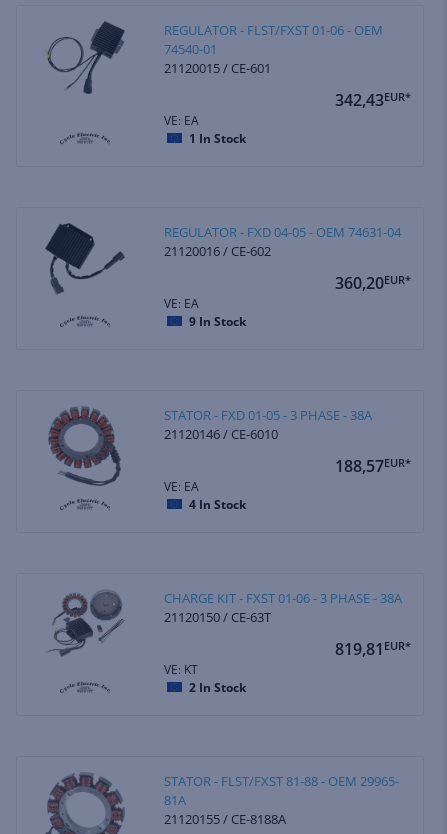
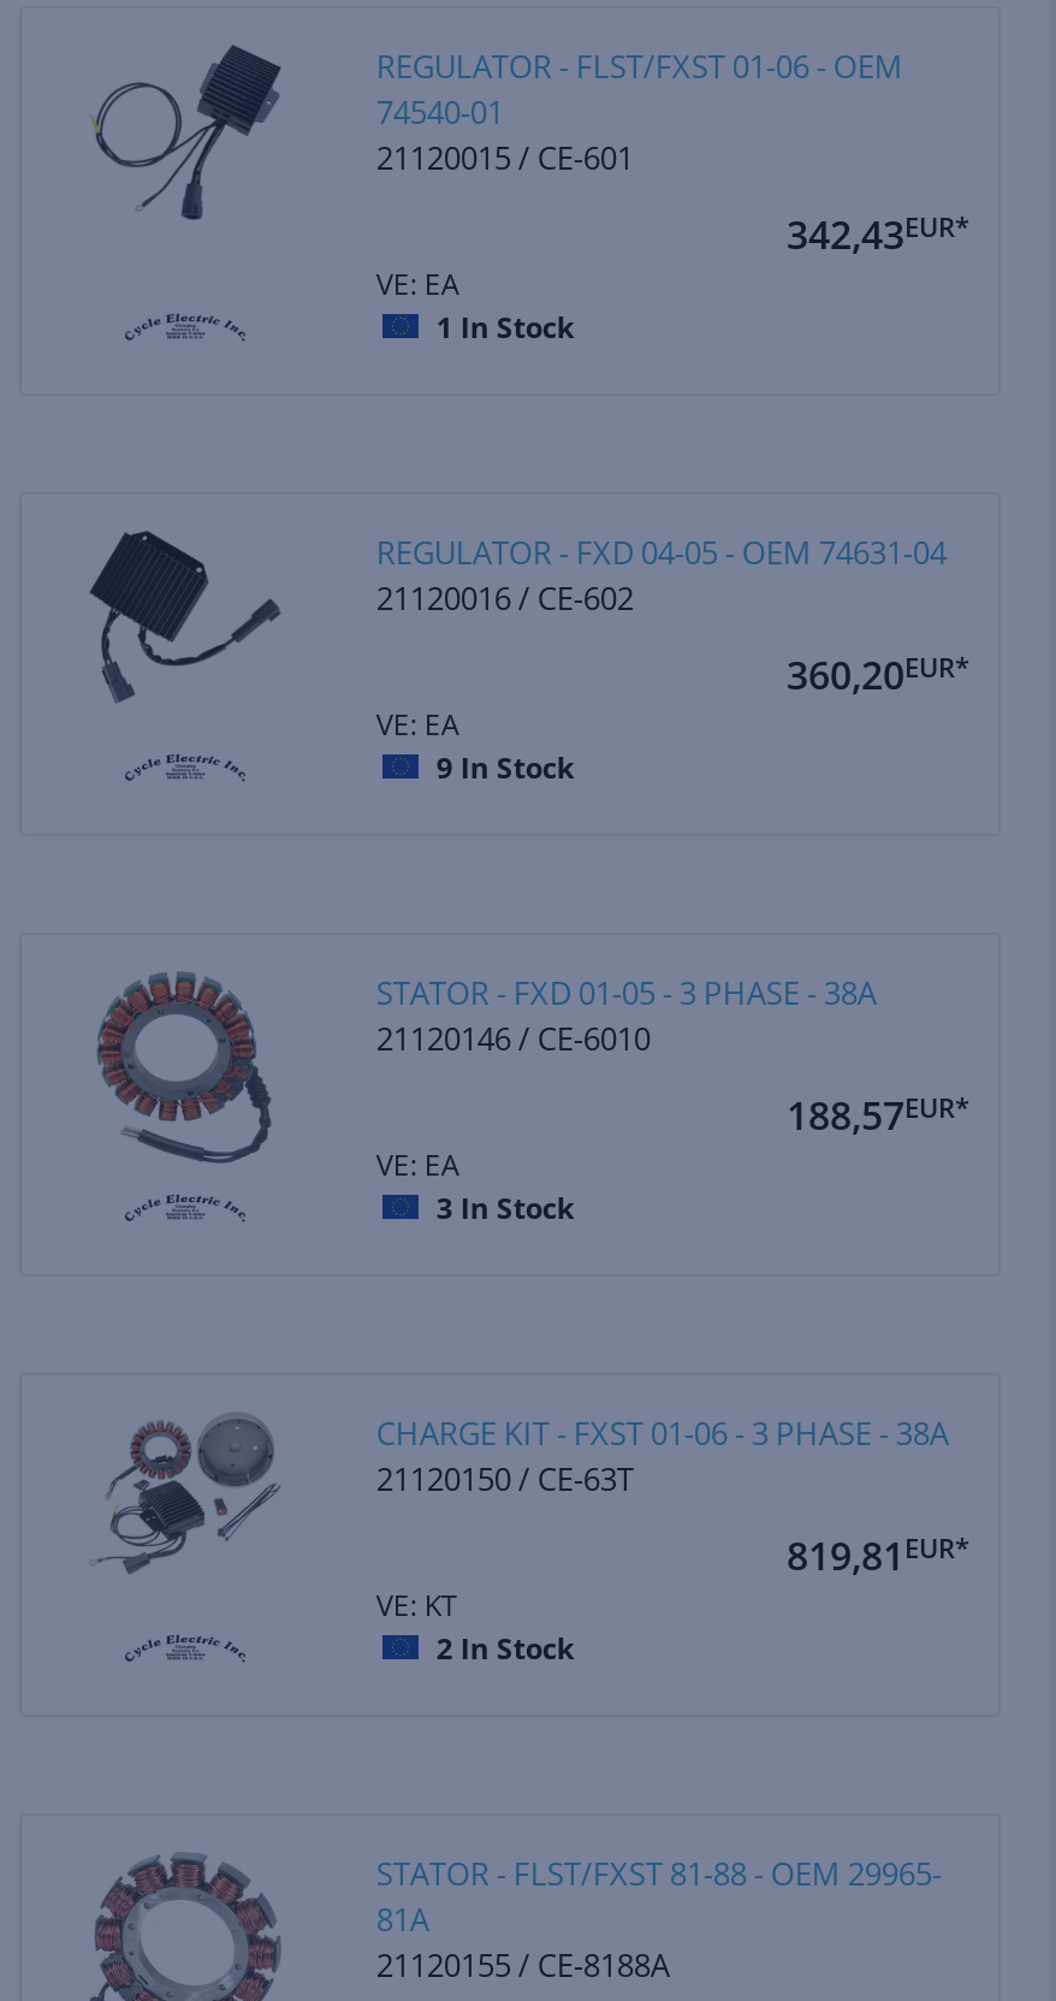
[189,496,246,513] 4 In Stock -> [436,1188,573,1229] 3 In Stock

